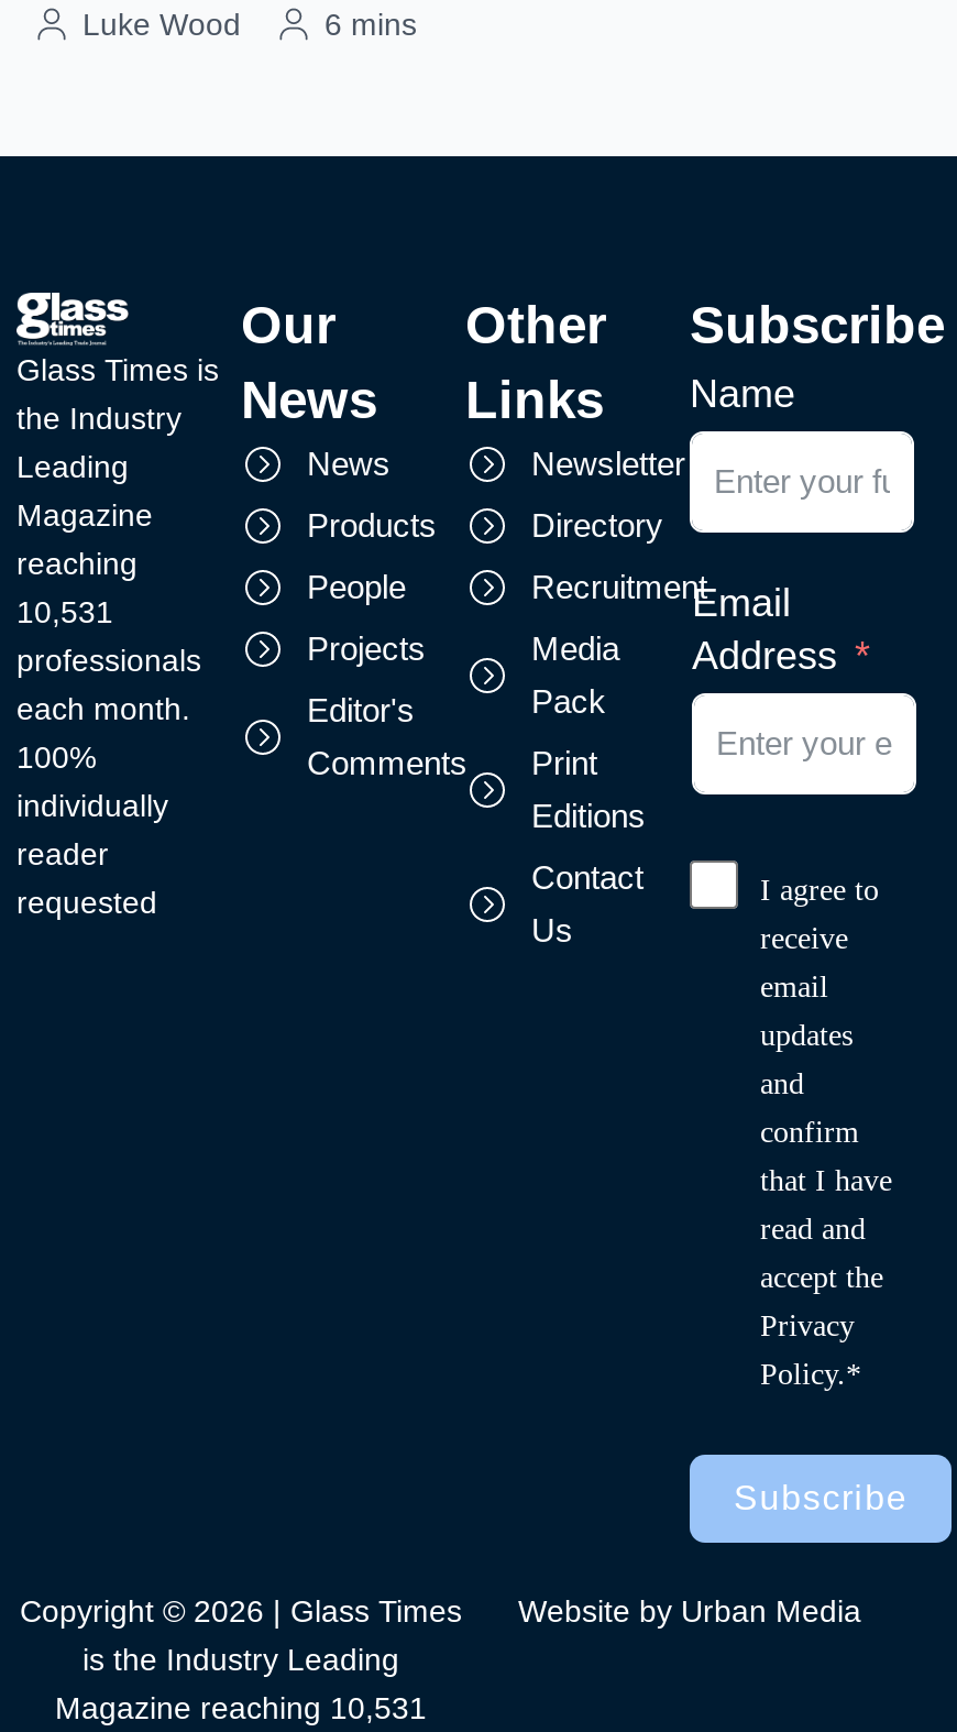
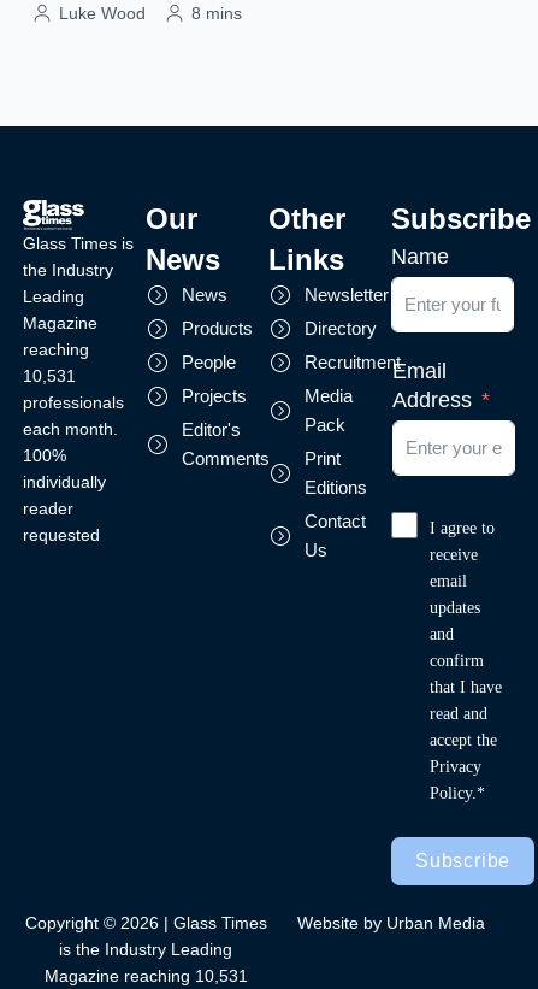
[324,7,417,42] 6 mins -> [191,4,242,23] 8 mins

